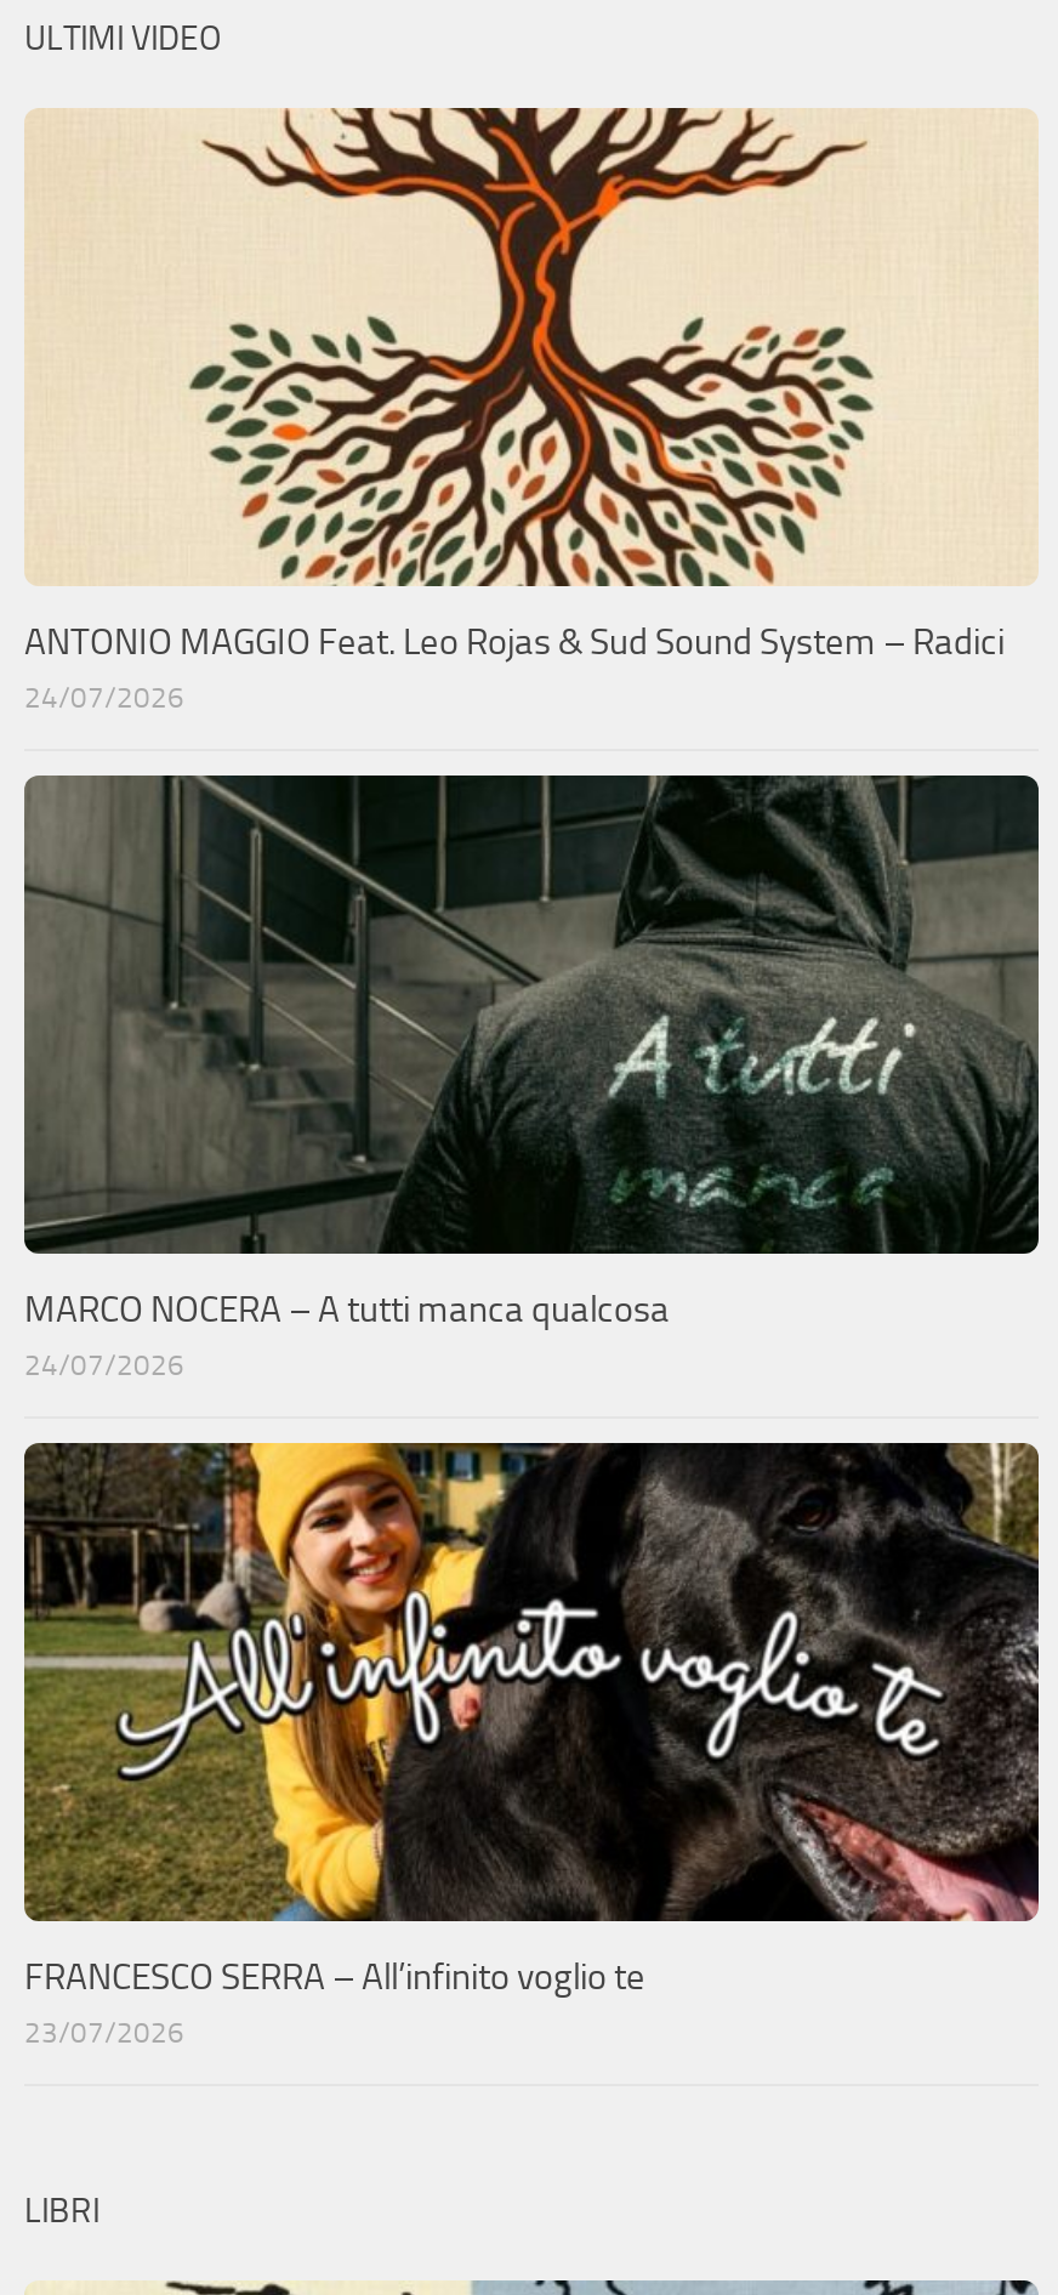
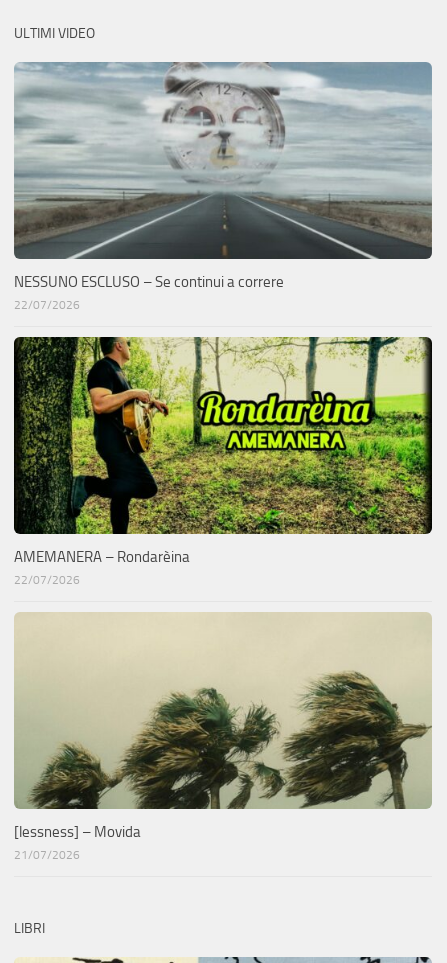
[24,106,1039,715] [image] | ANTONIO MAGGIO Feat. Leo Rojas & Sud Sound System – Radici | 24/07/2026 -> [13,61,433,312] [image] | NESSUNO ESCLUSO – Se continui a correre | 22/07/2026
[22,773,1041,1383] [image] | MARCO NOCERA – A tutti manca qualcosa | 24/07/2026 -> [13,336,433,587] [image] | AMEMANERA – Rondarèina | 22/07/2026
[22,1441,1041,2050] [image] | FRANCESCO SERRA – All’infinito voglio te | 23/07/2026 -> [14,612,432,862] [image] | [lessness] – Movida | 21/07/2026

